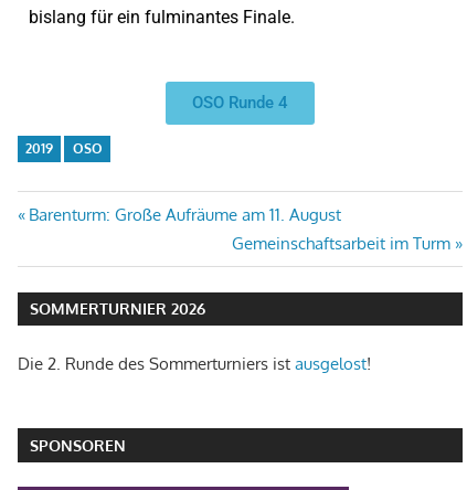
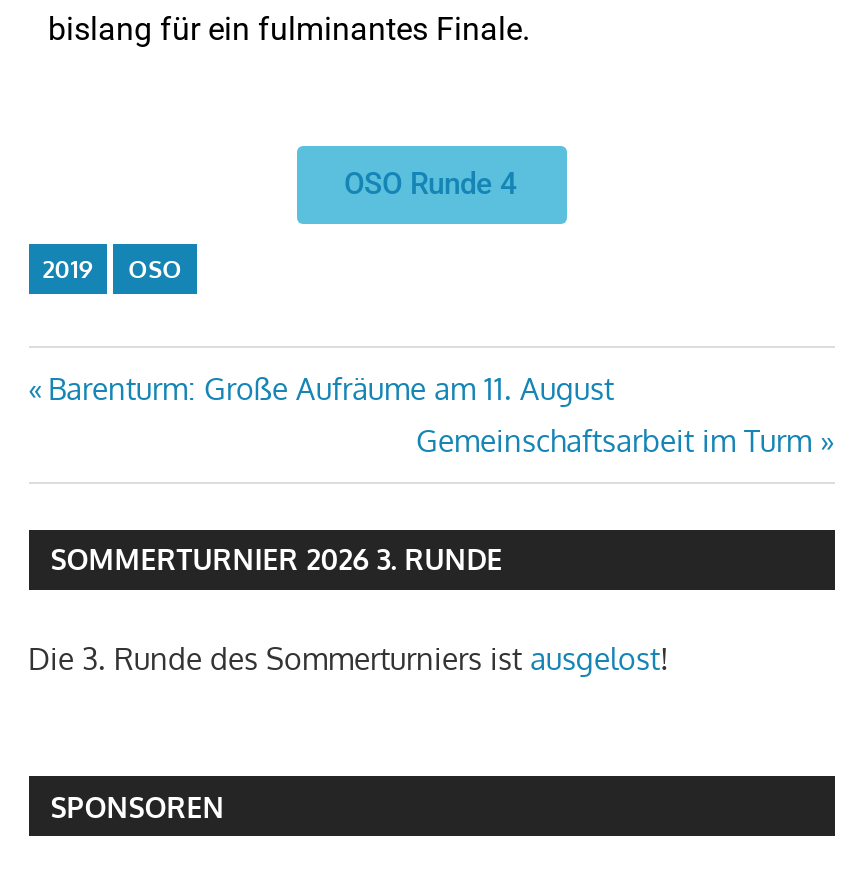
[29,299,205,318] SOMMERTURNIER 2026 -> [50,543,502,577] SOMMERTURNIER 2026 3. RUNDE
[17,354,370,375] Die 2. Runde des Sommerturniers ist ausgelost! -> [28,641,668,679] Die 3. Runde des Sommerturniers ist ausgelost!

